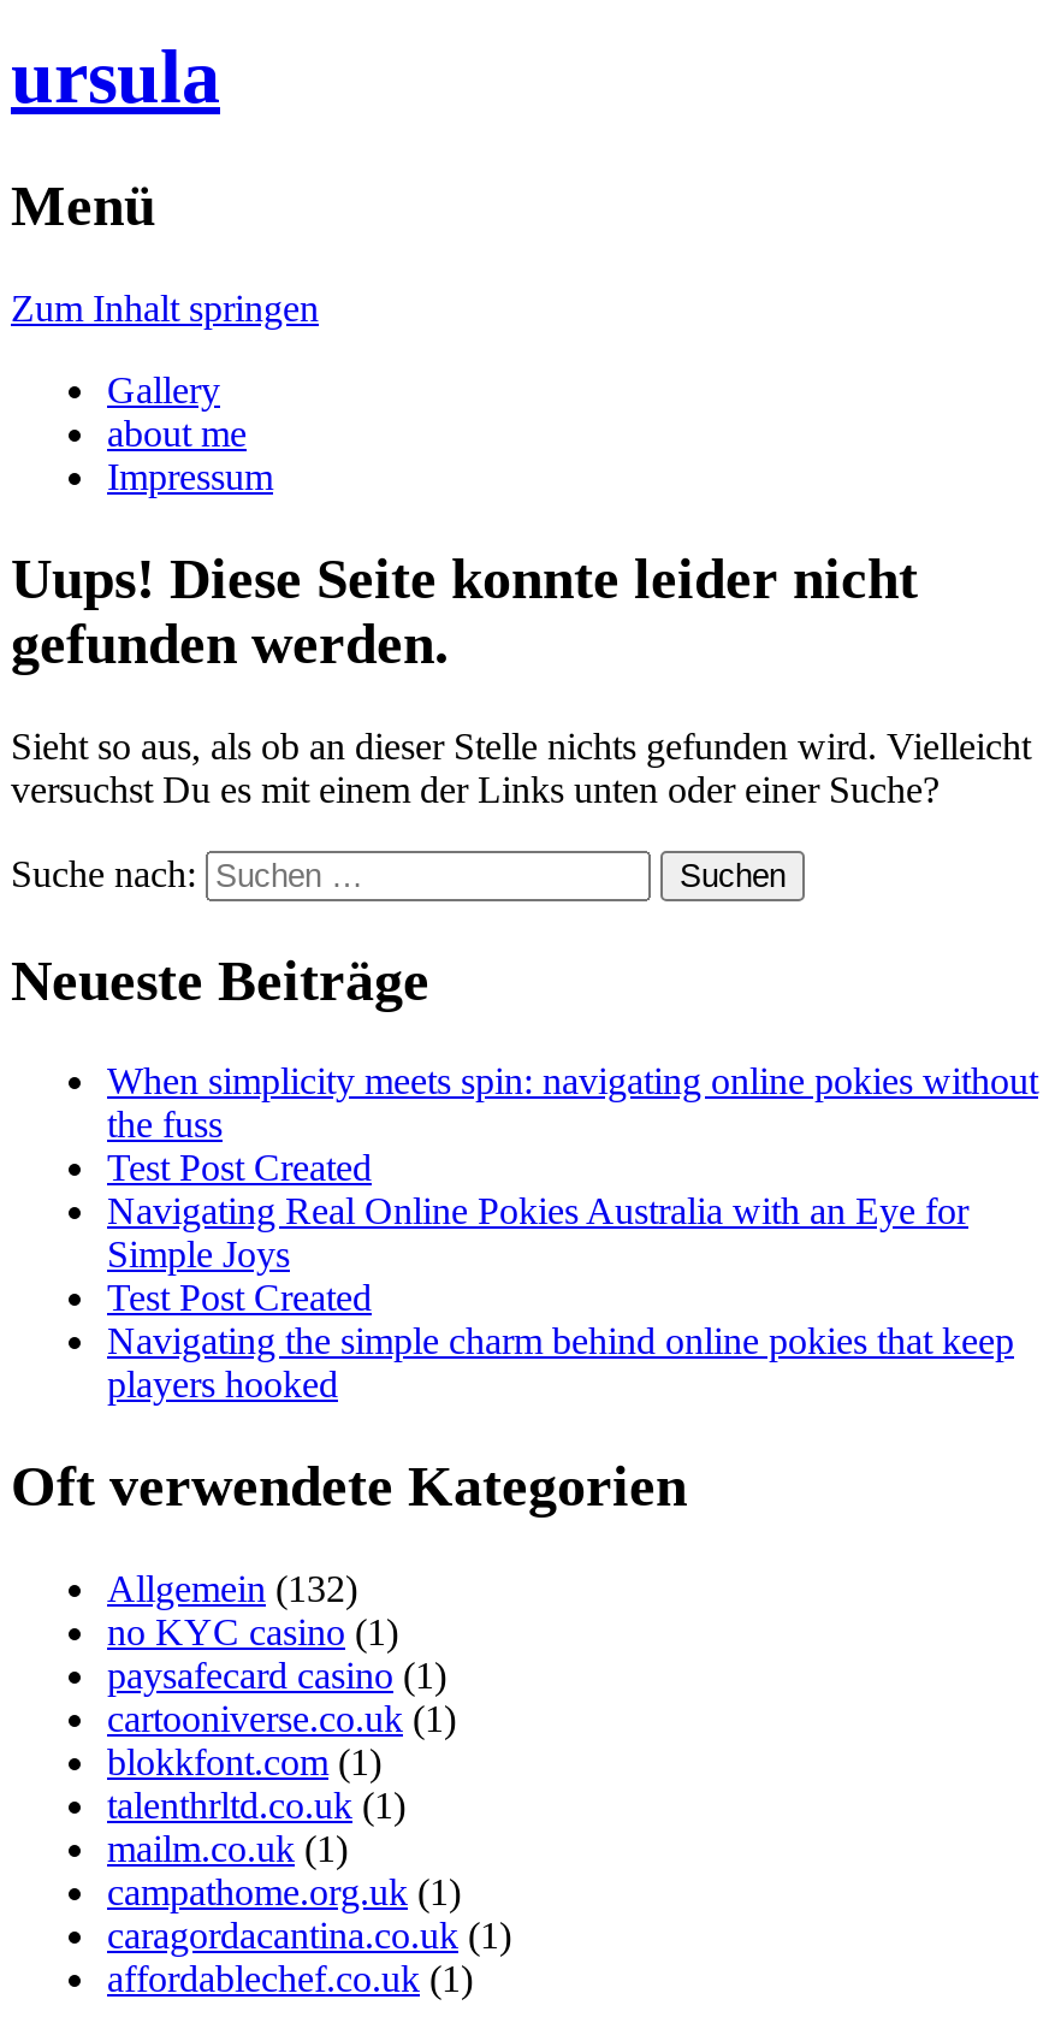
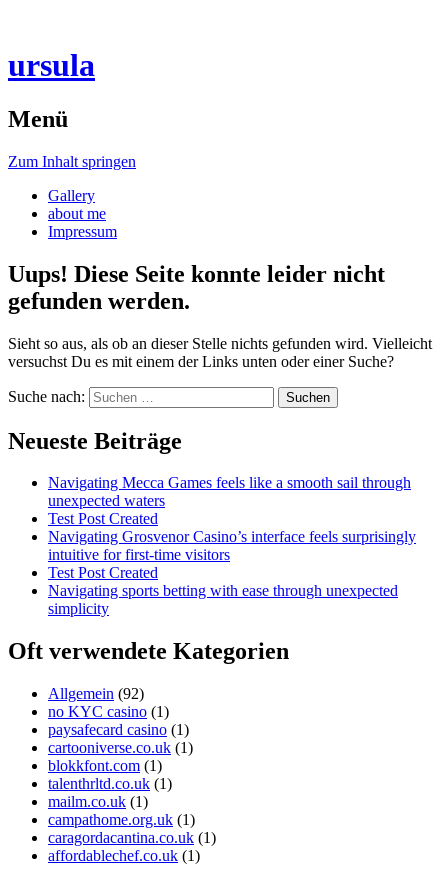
[107,1061,1038,1145] When simplicity meets spin: navigating online pokies without | the fuss -> [48,474,411,509] Navigating Mecca Games feels like a smooth sail through | unexpected waters
[107,1191,968,1275] Navigating Real Online Pokies Australia with an Eye for | Simple Joys -> [48,528,416,563] Navigating Grosvenor Casino’s interface feels surprisingly | intuitive for first-time visitors
[107,1321,1014,1405] Navigating the simple charm behind online pokies that keep | players hooked -> [48,582,398,617] Navigating sports betting with ease through unexpected | simplicity
[107,1569,357,1609] Allgemein (132) -> [48,685,144,702] Allgemein (92)

